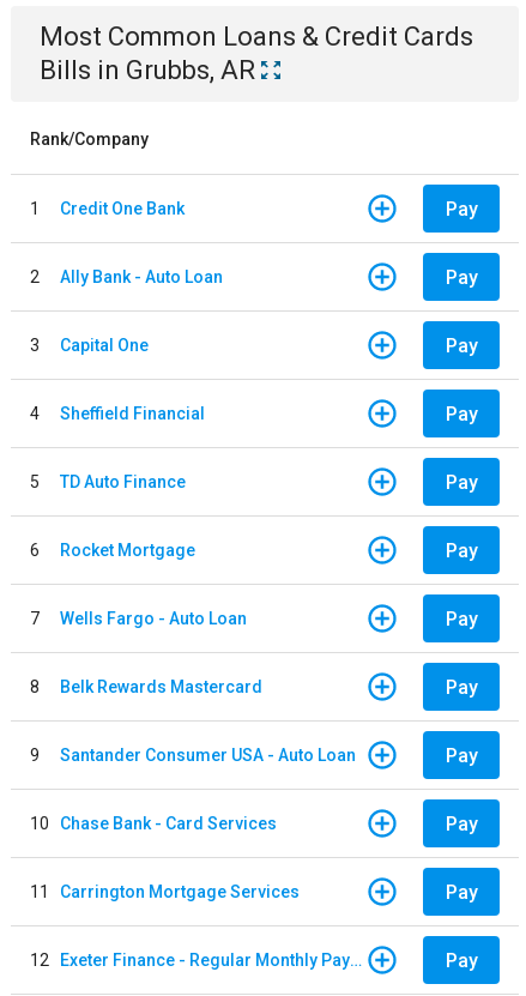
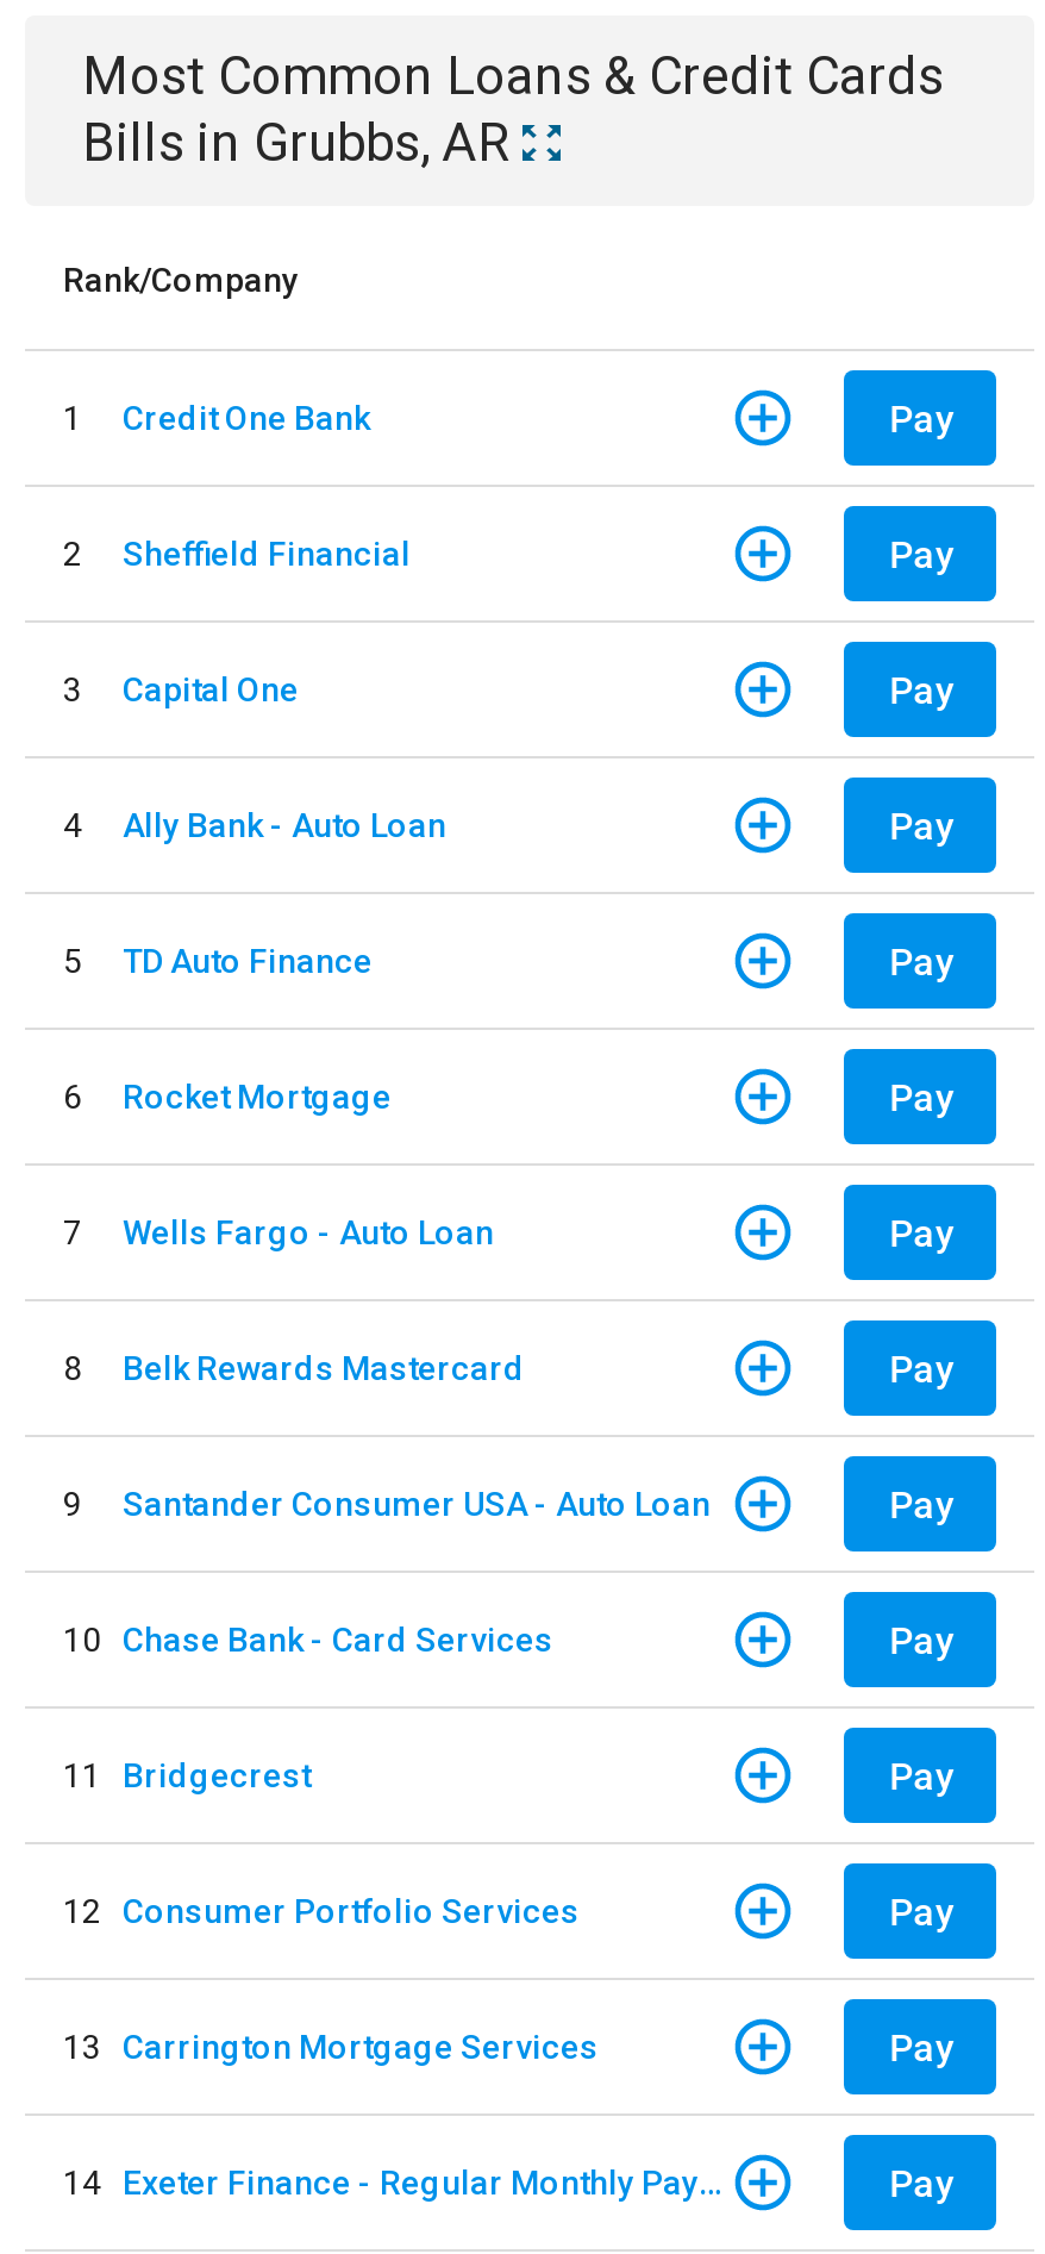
moved [60,267,223,286] -> [123,805,446,843]: Ally Bank - Auto Loan
moved [60,403,205,422] -> [123,533,411,572]: Sheffield Financial
[30,882,300,901] 11 Carrington Mortgage Services -> [63,1755,311,1793] 11 Bridgecrest
[30,950,49,969] 12 -> [63,1888,954,2200] 12 Consumer Portfolio Services | Pay | 13 Carrington Mortgage Services | Pay | 14

